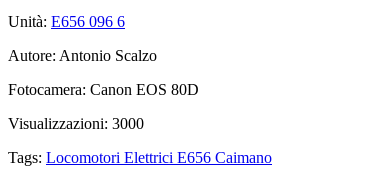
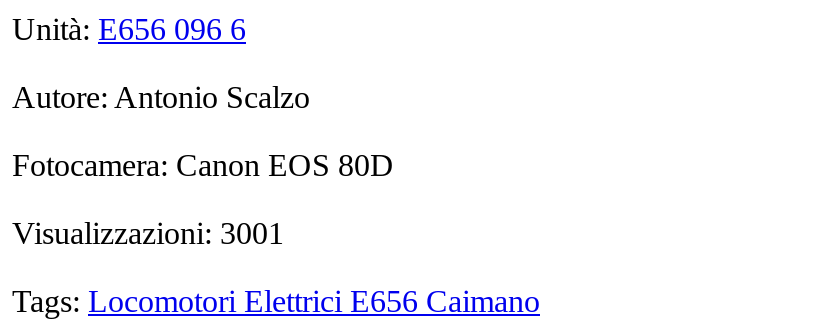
[8,115,144,132] Visualizzazioni: 3000 -> [12,216,284,250] Visualizzazioni: 3001

